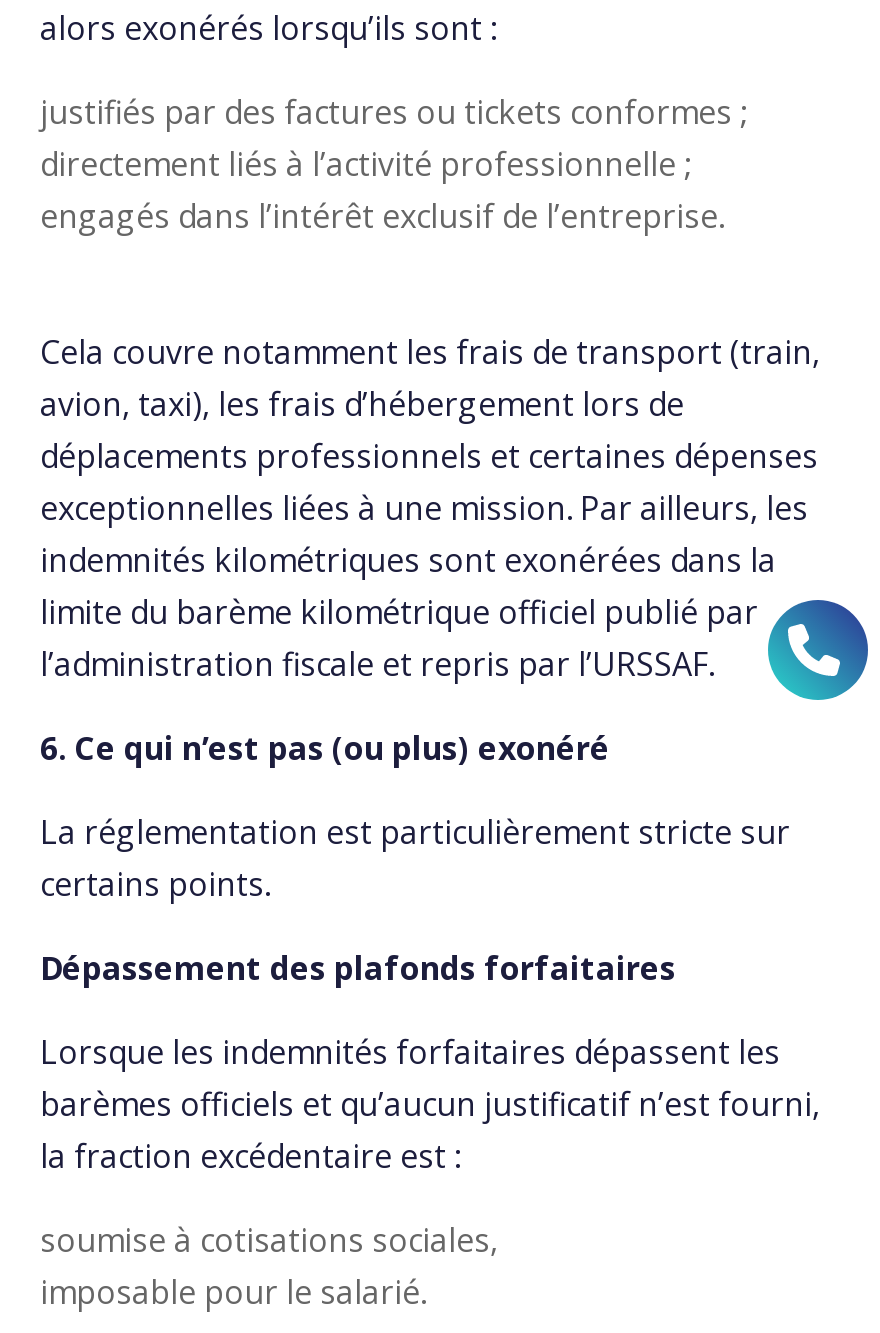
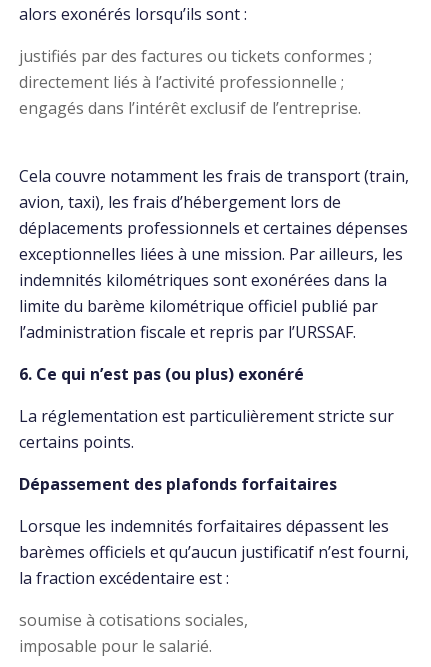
[766,598,870,702] [image] -> none

